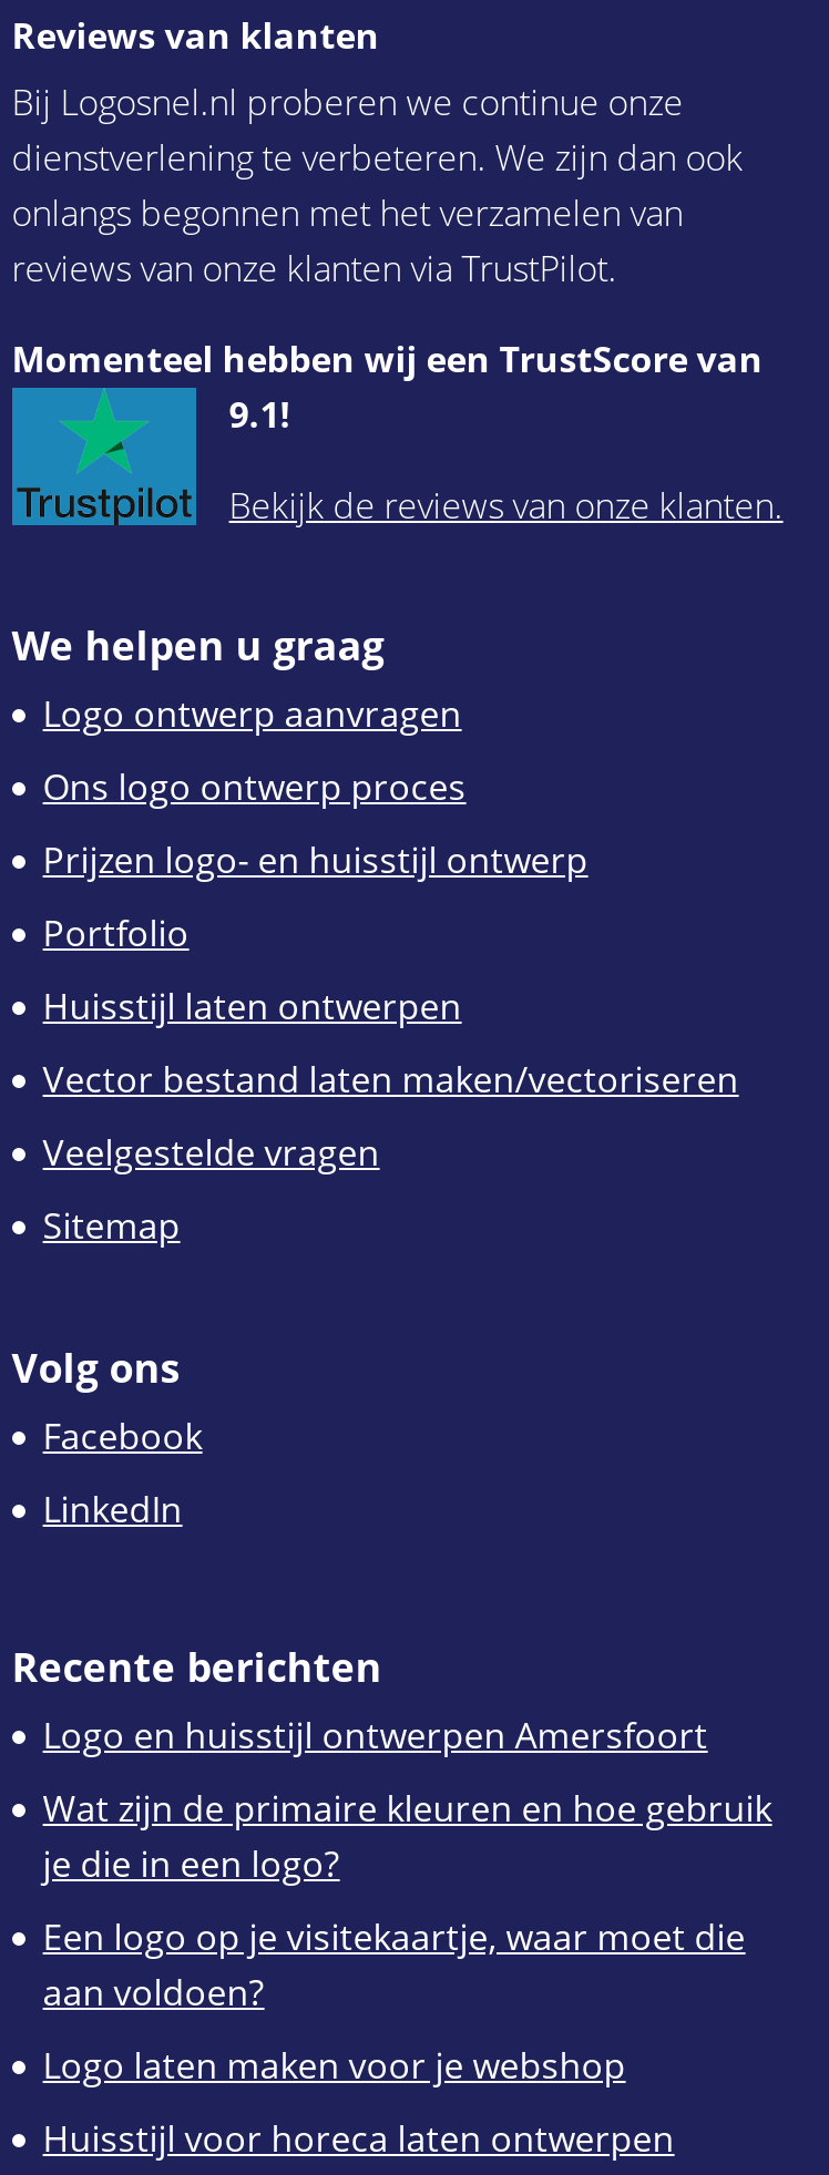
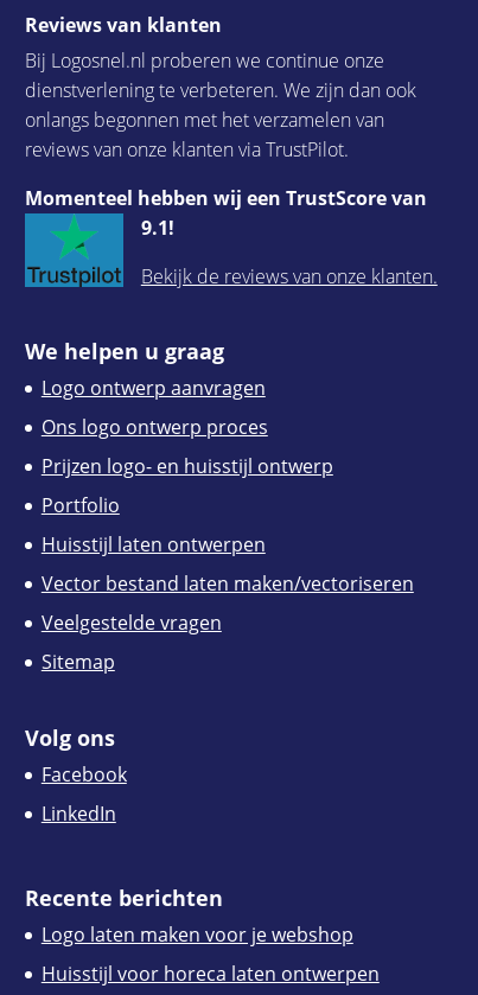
[43,1712,772,2018] Logo en huisstijl ontwerpen Amersfoort | Wat zijn de primaire kleuren en hoe gebruik | je die in een logo? | Een logo op je visitekaartje, waar moet die | aan voldoen? -> none

